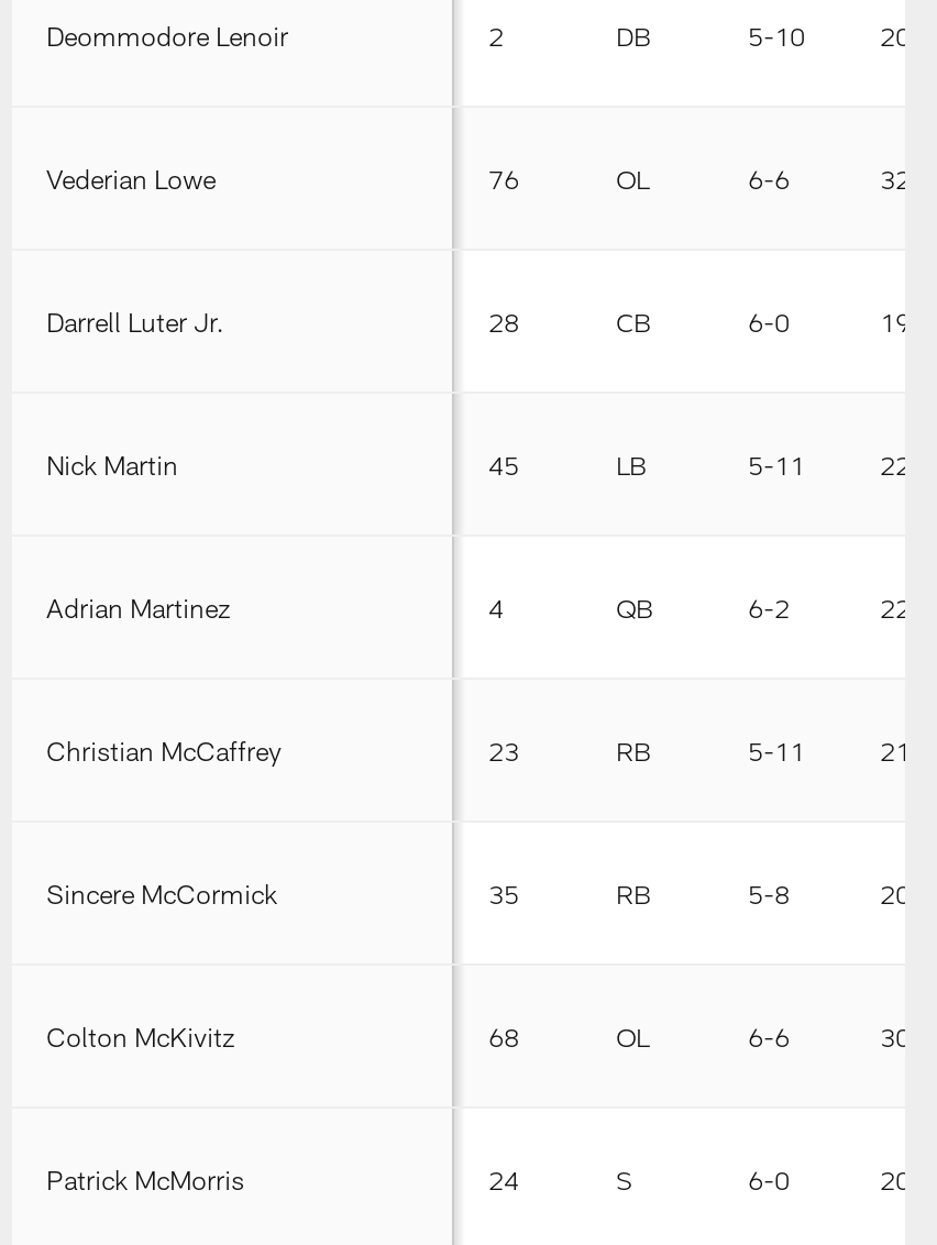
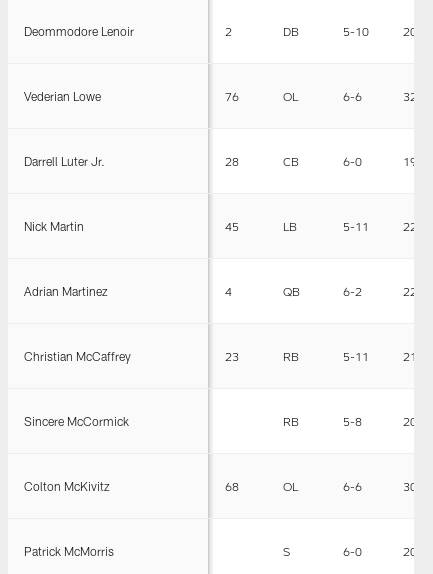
[489,877,519,908] 35 -> none
[489,1163,519,1194] 24 -> none

